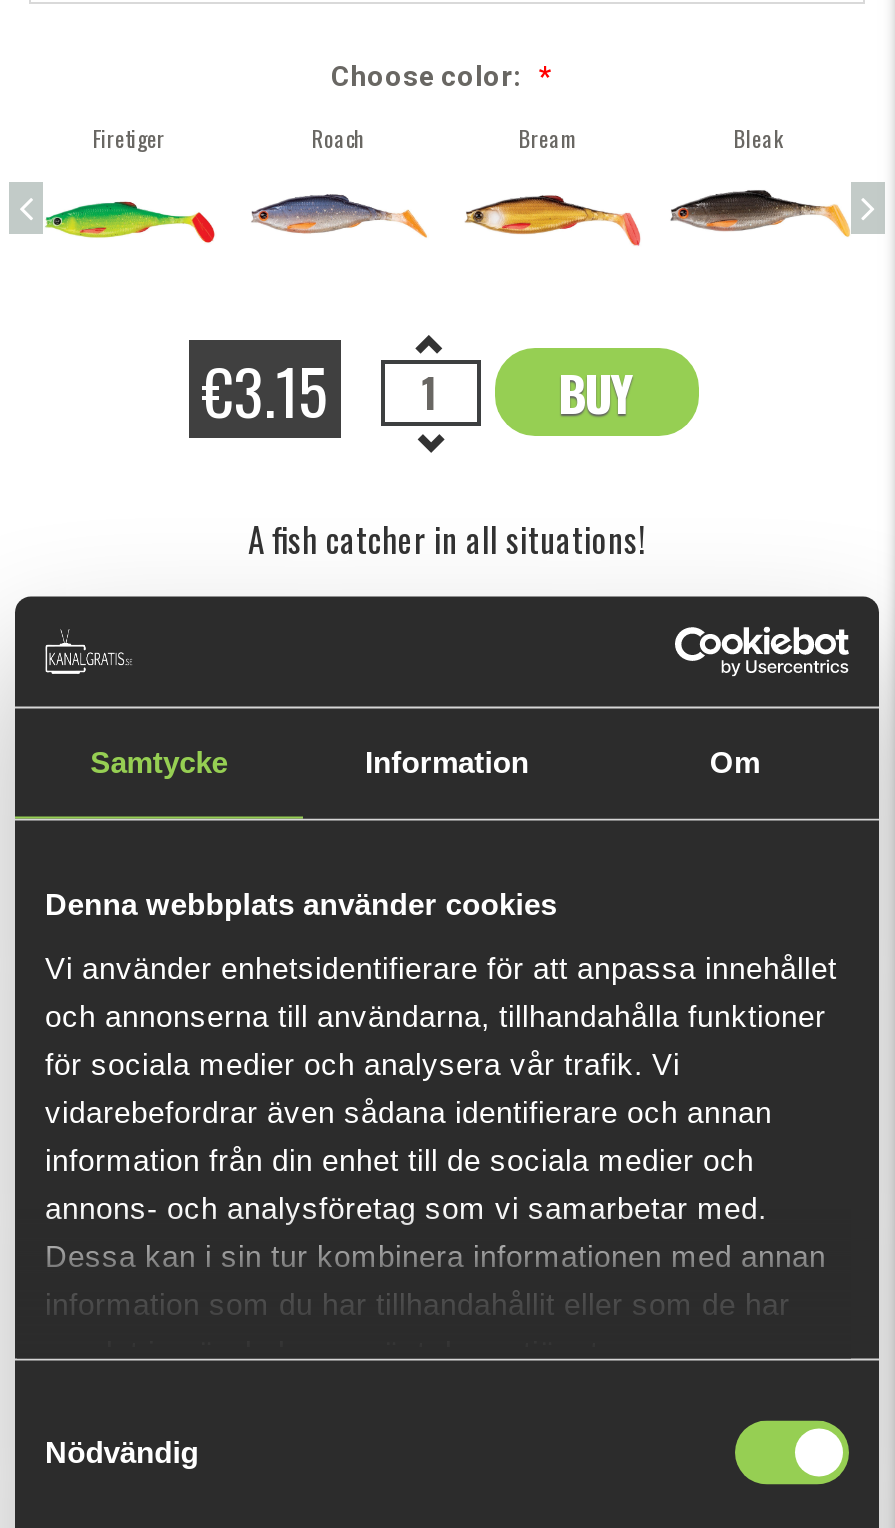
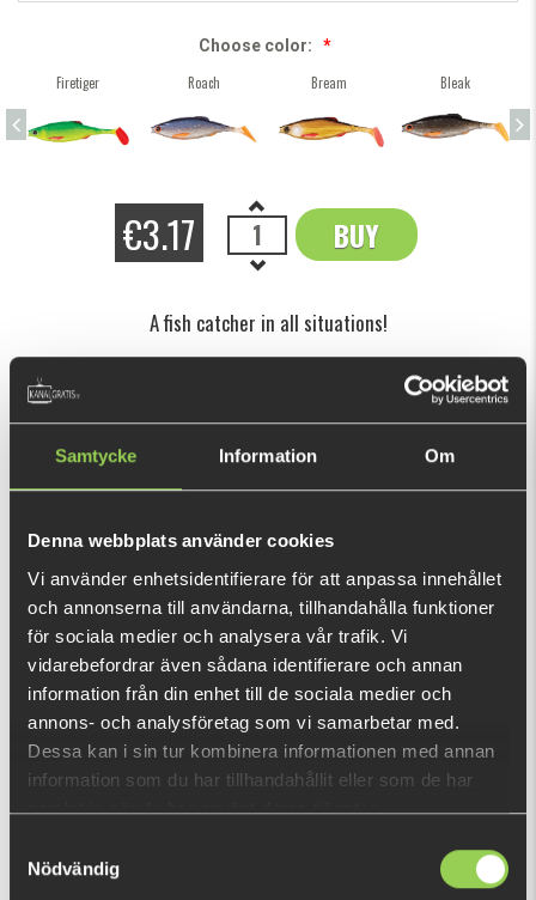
[202,345,326,437] €3.15 -> [123,206,194,261] €3.17

